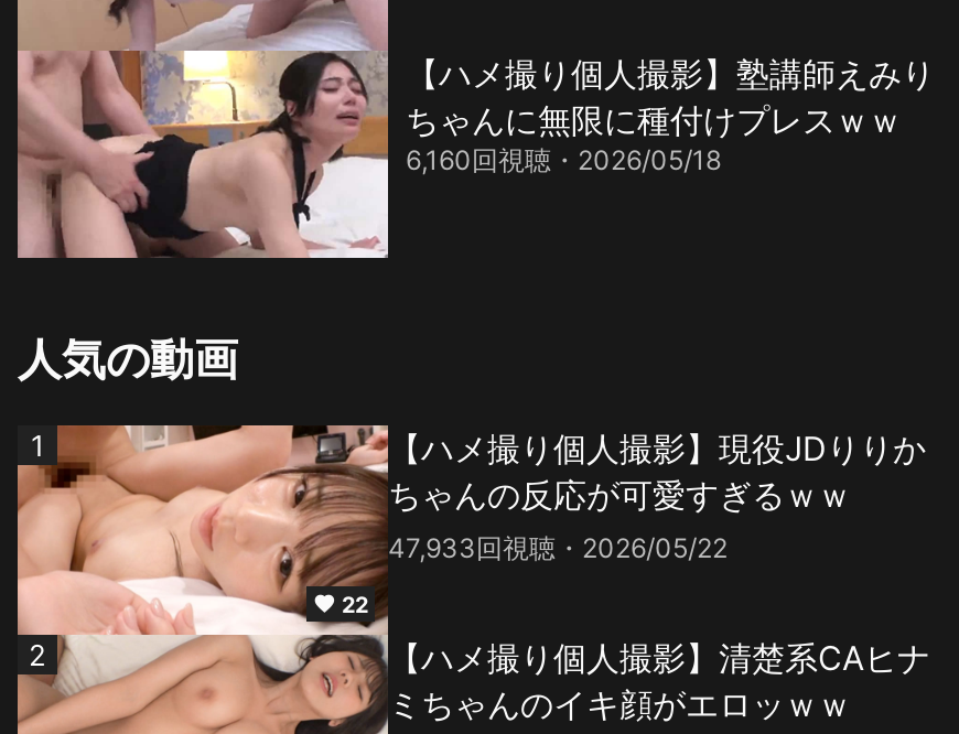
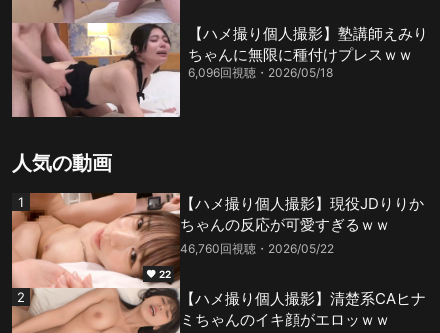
[406,143,721,176] 6,160回視聴 2026/05/18 -> [188,65,333,80] 6,096回視聴 2026/05/18
[388,532,728,565] 47,933回視聴 2026/05/22 -> [180,241,334,256] 46,760回視聴 2026/05/22

